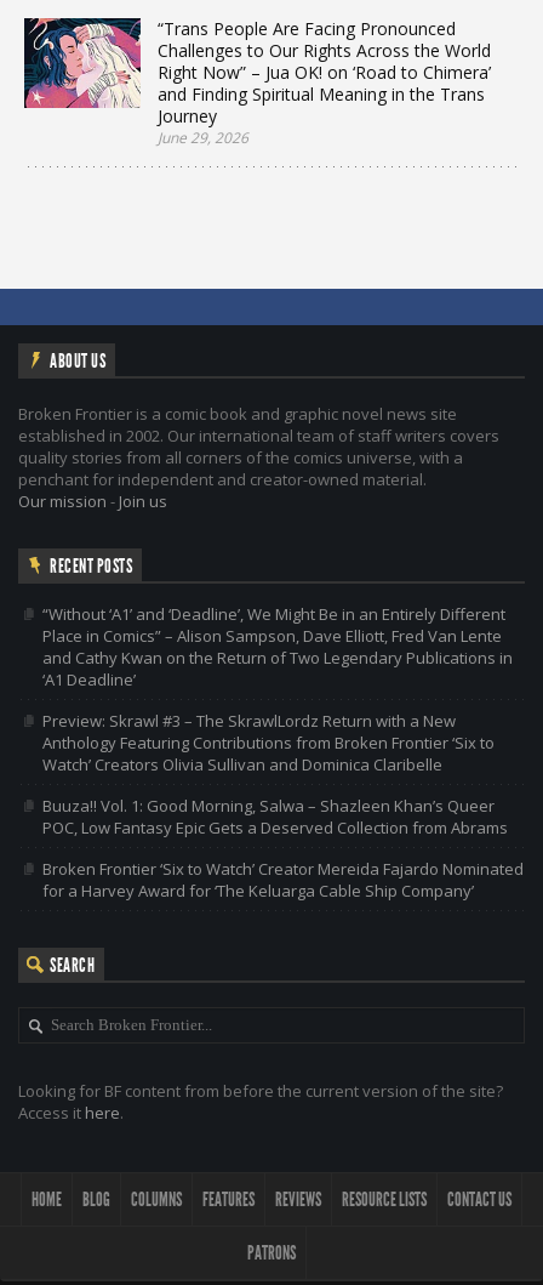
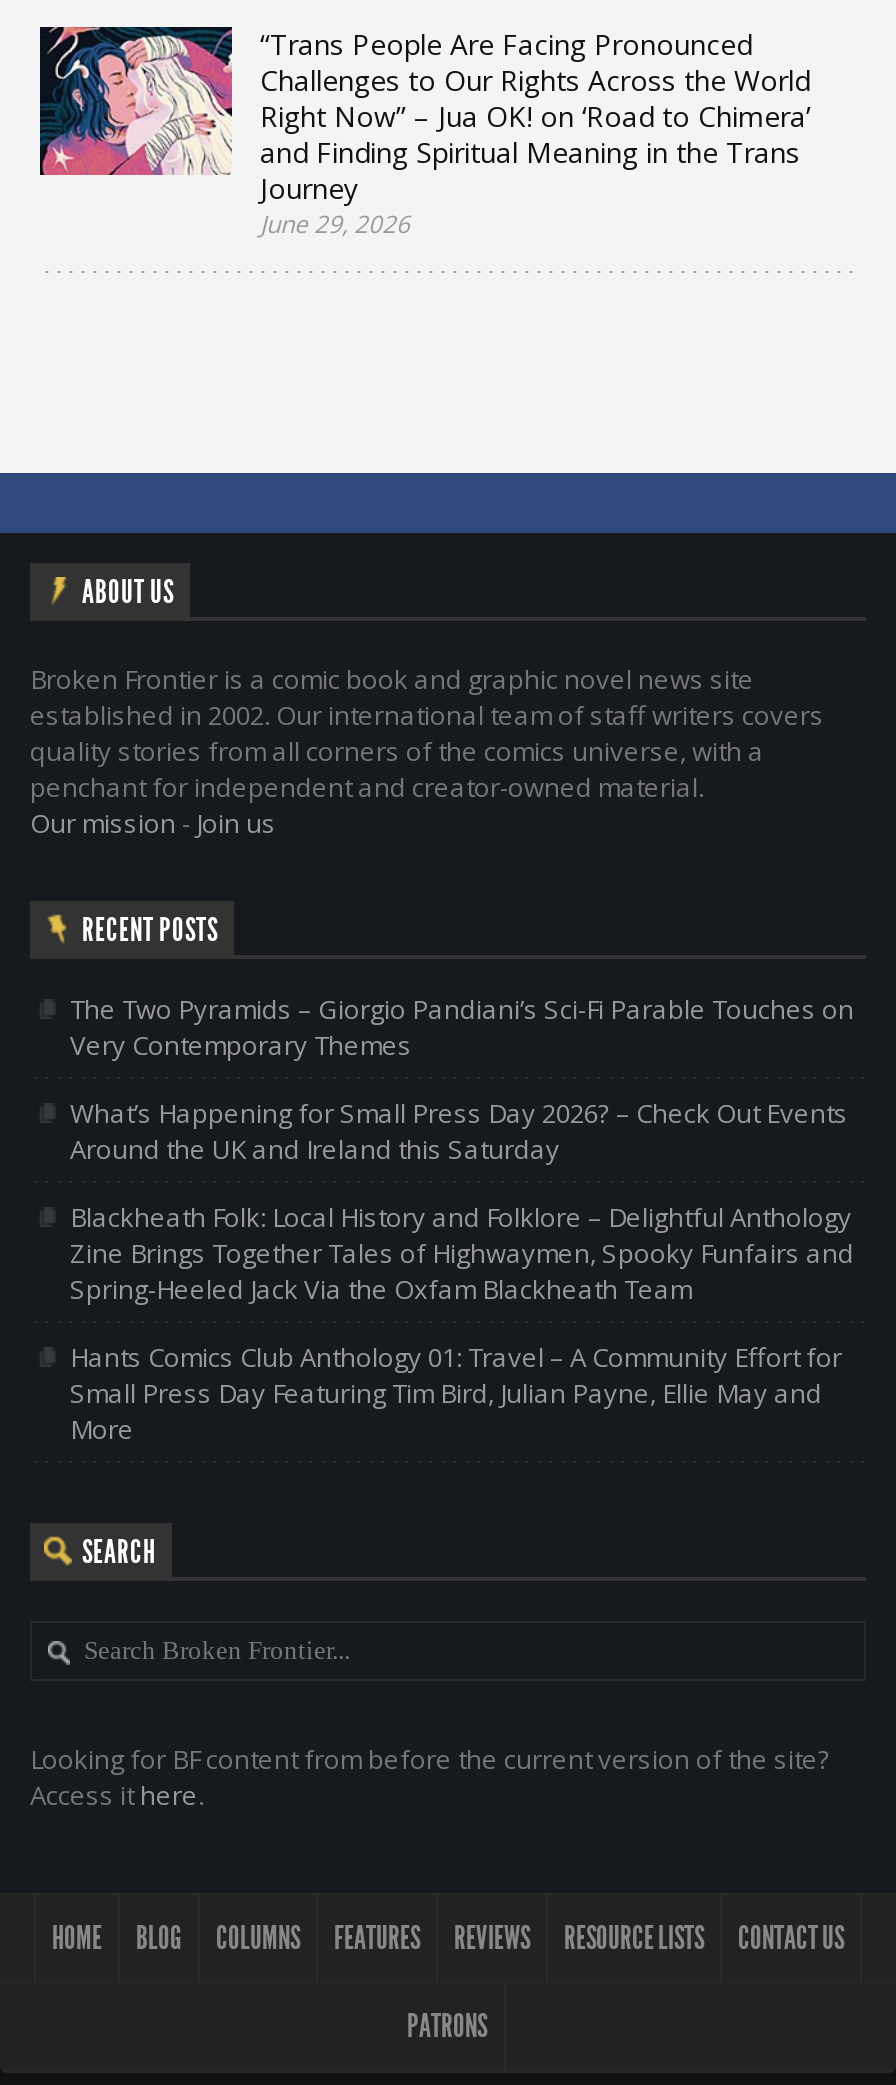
[42,603,513,690] “Without ‘A1’ and ‘Deadline’, We Might Be in an Entirely Different | Place in Comics” – Alison Sampson, Dave Elliott, Fred Van Lente | and Cathy Kwan on the Return of Two Legendary Publications in | ‘A1 Deadline’ -> [70,991,854,1063] The Two Pyramids – Giorgio Pandiani’s Sci-Fi Parable Touches on | Very Contemporary Themes
[42,710,495,775] Preview: Skrawl #3 – The SkrawlLordz Return with a New | Anthology Featuring Contributions from Broken Frontier ‘Six to | Watch’ Creators Olivia Sullivan and Dominica Claribelle -> [70,1095,848,1167] What’s Happening for Small Press Day 2026? – Check Out Events | Around the UK and Ireland this Saturday
[42,795,508,838] Buuza!! Vol. 1: Good Morning, Salwa – Shazleen Khan’s Queer | POC, Low Fantasy Epic Gets a Deserved Collection from Abrams -> [70,1199,854,1307] Blackheath Folk: Local History and Folklore – Delightful Anthology | Zine Brings Together Tales of Highwaymen, Spooky Funfairs and | Spring-Heeled Jack Via the Oxfam Blackheath Team
[42,858,524,902] Broken Frontier ‘Six to Watch’ Creator Mereida Fajardo Nominated | for a Harvey Award for ‘The Keluarga Cable Ship Company’ -> [70,1339,842,1447] Hants Comics Club Anthology 01: Travel – A Community Effort for | Small Press Day Featuring Tim Bird, Julian Payne, Ellie May and | More

